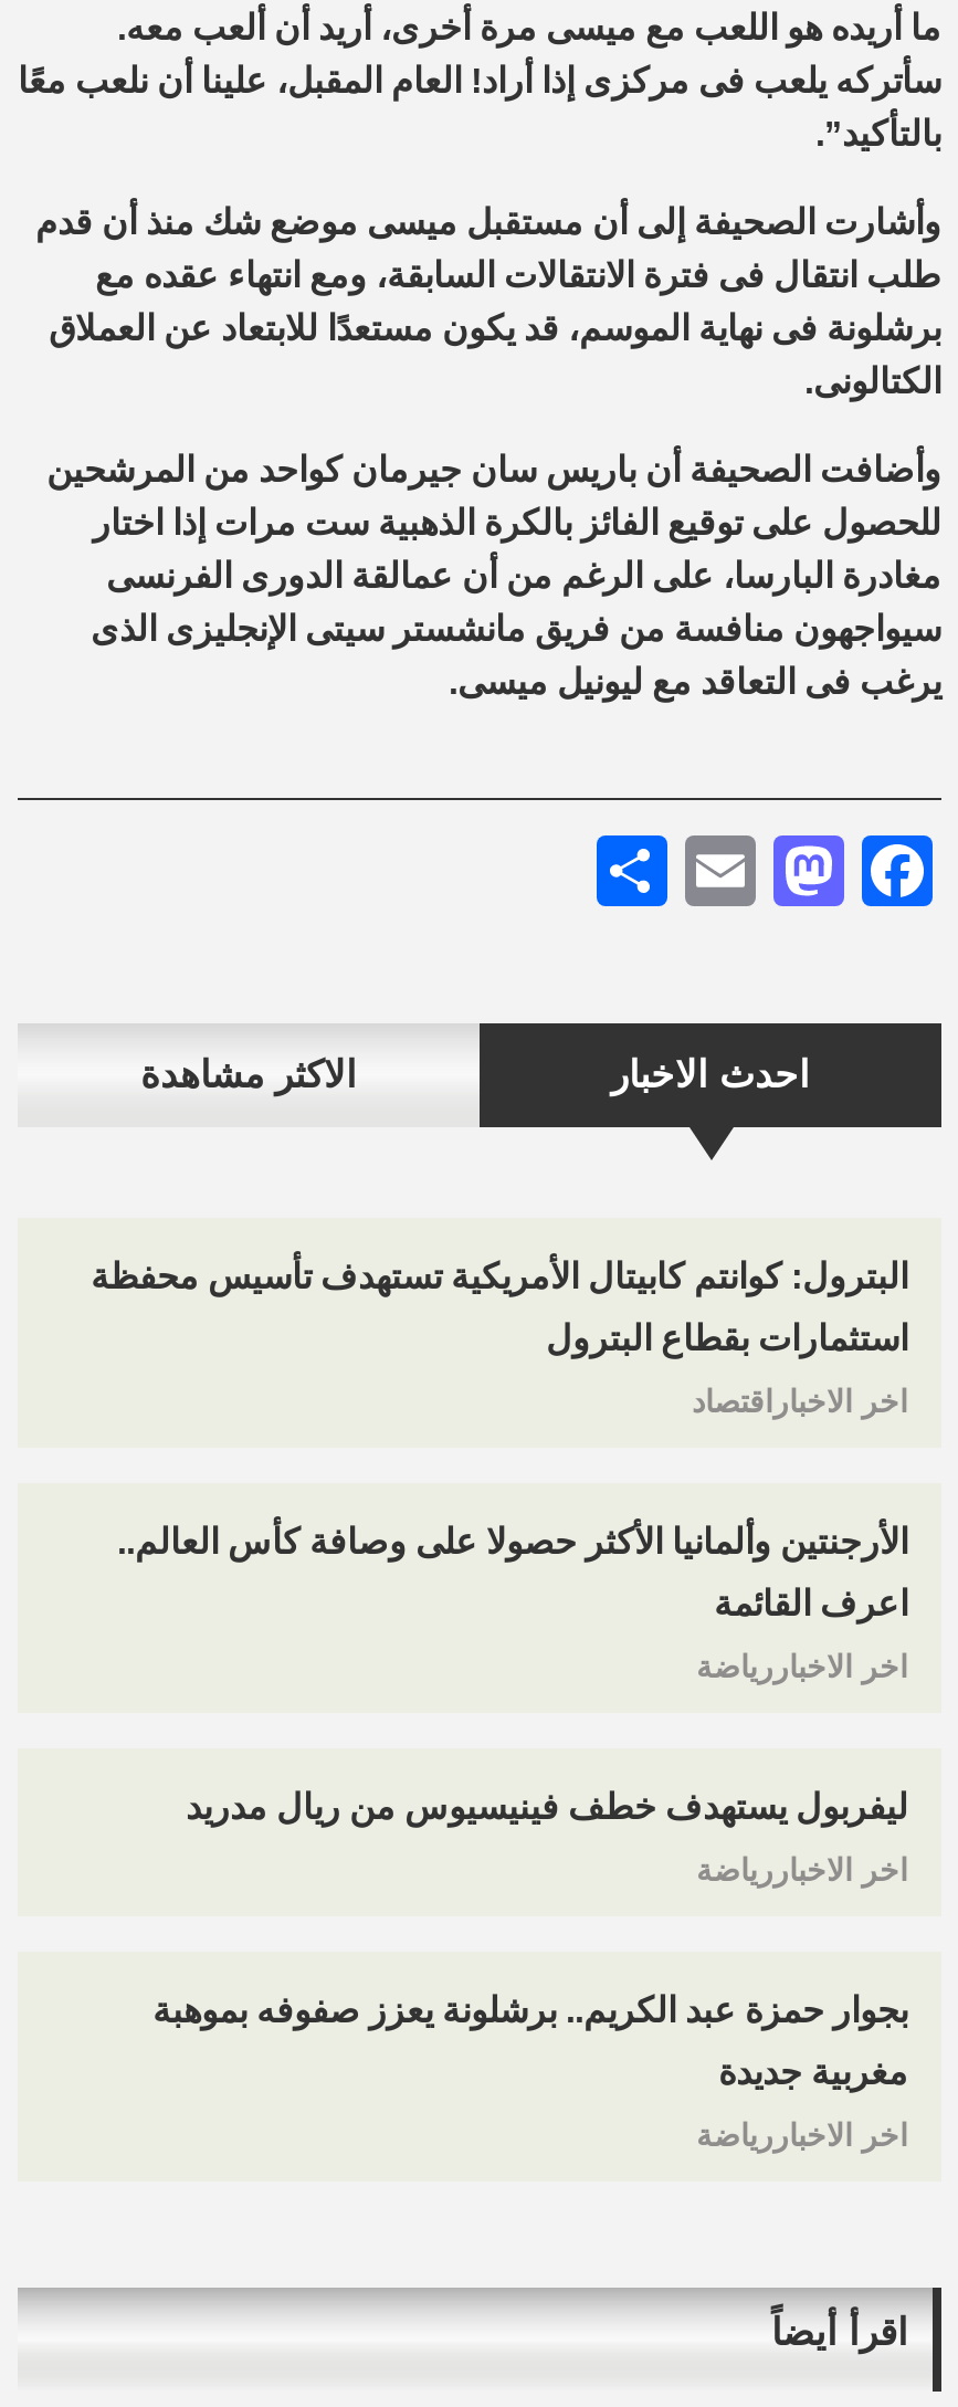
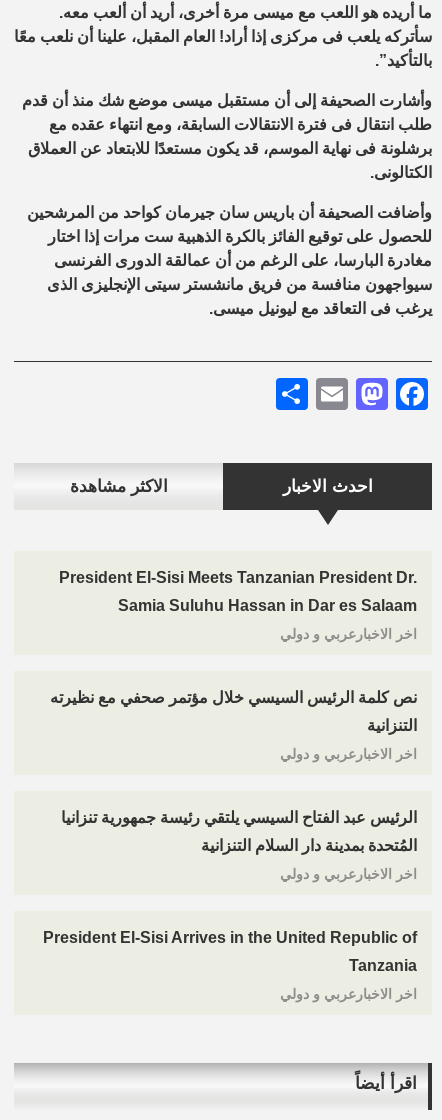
[91,1258,908,1419] البترول: كوانتم كابيتال الأمريكية تستهدف تأسيس محفظة | استثمارات بقطاع البترول | اخر الاخباراقتصاد -> [59,569,417,642] President El-Sisi Meets Tanzanian President Dr. | Samia Suluhu Hassan in Dar es Salaam | اخر الاخبارعربي و دولي
[117,1523,908,1684] الأرجنتين وألمانيا الأكثر حصولا على وصافة كأس العالم.. | اعرف القائمة | اخر الاخباررياضة -> [50,689,417,762] نص كلمة الرئيس السيسي خلال مؤتمر صحفي مع نظيرته | التنزانية | اخر الاخبارعربي و دولي
[186,1788,908,1888] ليفربول يستهدف خطف فينيسيوس من ريال مدريد | اخر الاخباررياضة -> [61,809,417,882] الرئيس عبد الفتاح السيسي يلتقي رئيسة جمهورية تنزانيا | المُتحدة بمدينة دار السلام التنزانية | اخر الاخبارعربي و دولي
[152,1991,908,2153] بجوار حمزة عبد الكريم.. برشلونة يعزز صفوفه بموهبة | مغربية جديدة | اخر الاخباررياضة -> [43,929,417,1002] President El-Sisi Arrives in the United Republic of | Tanzania | اخر الاخبارعربي و دولي

